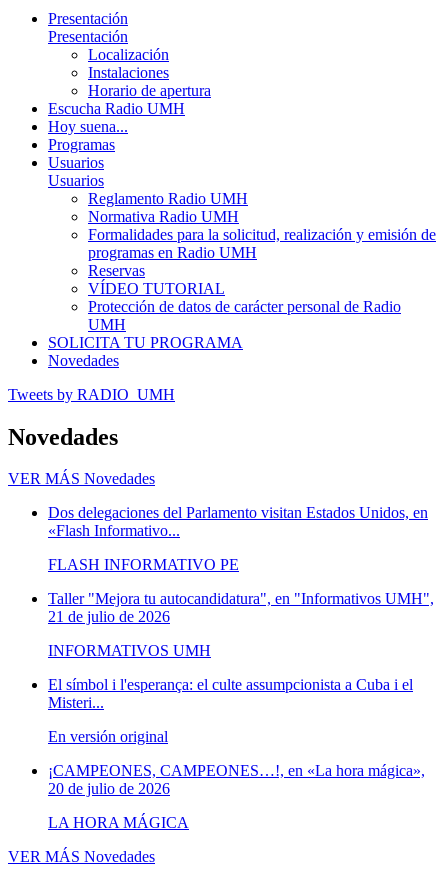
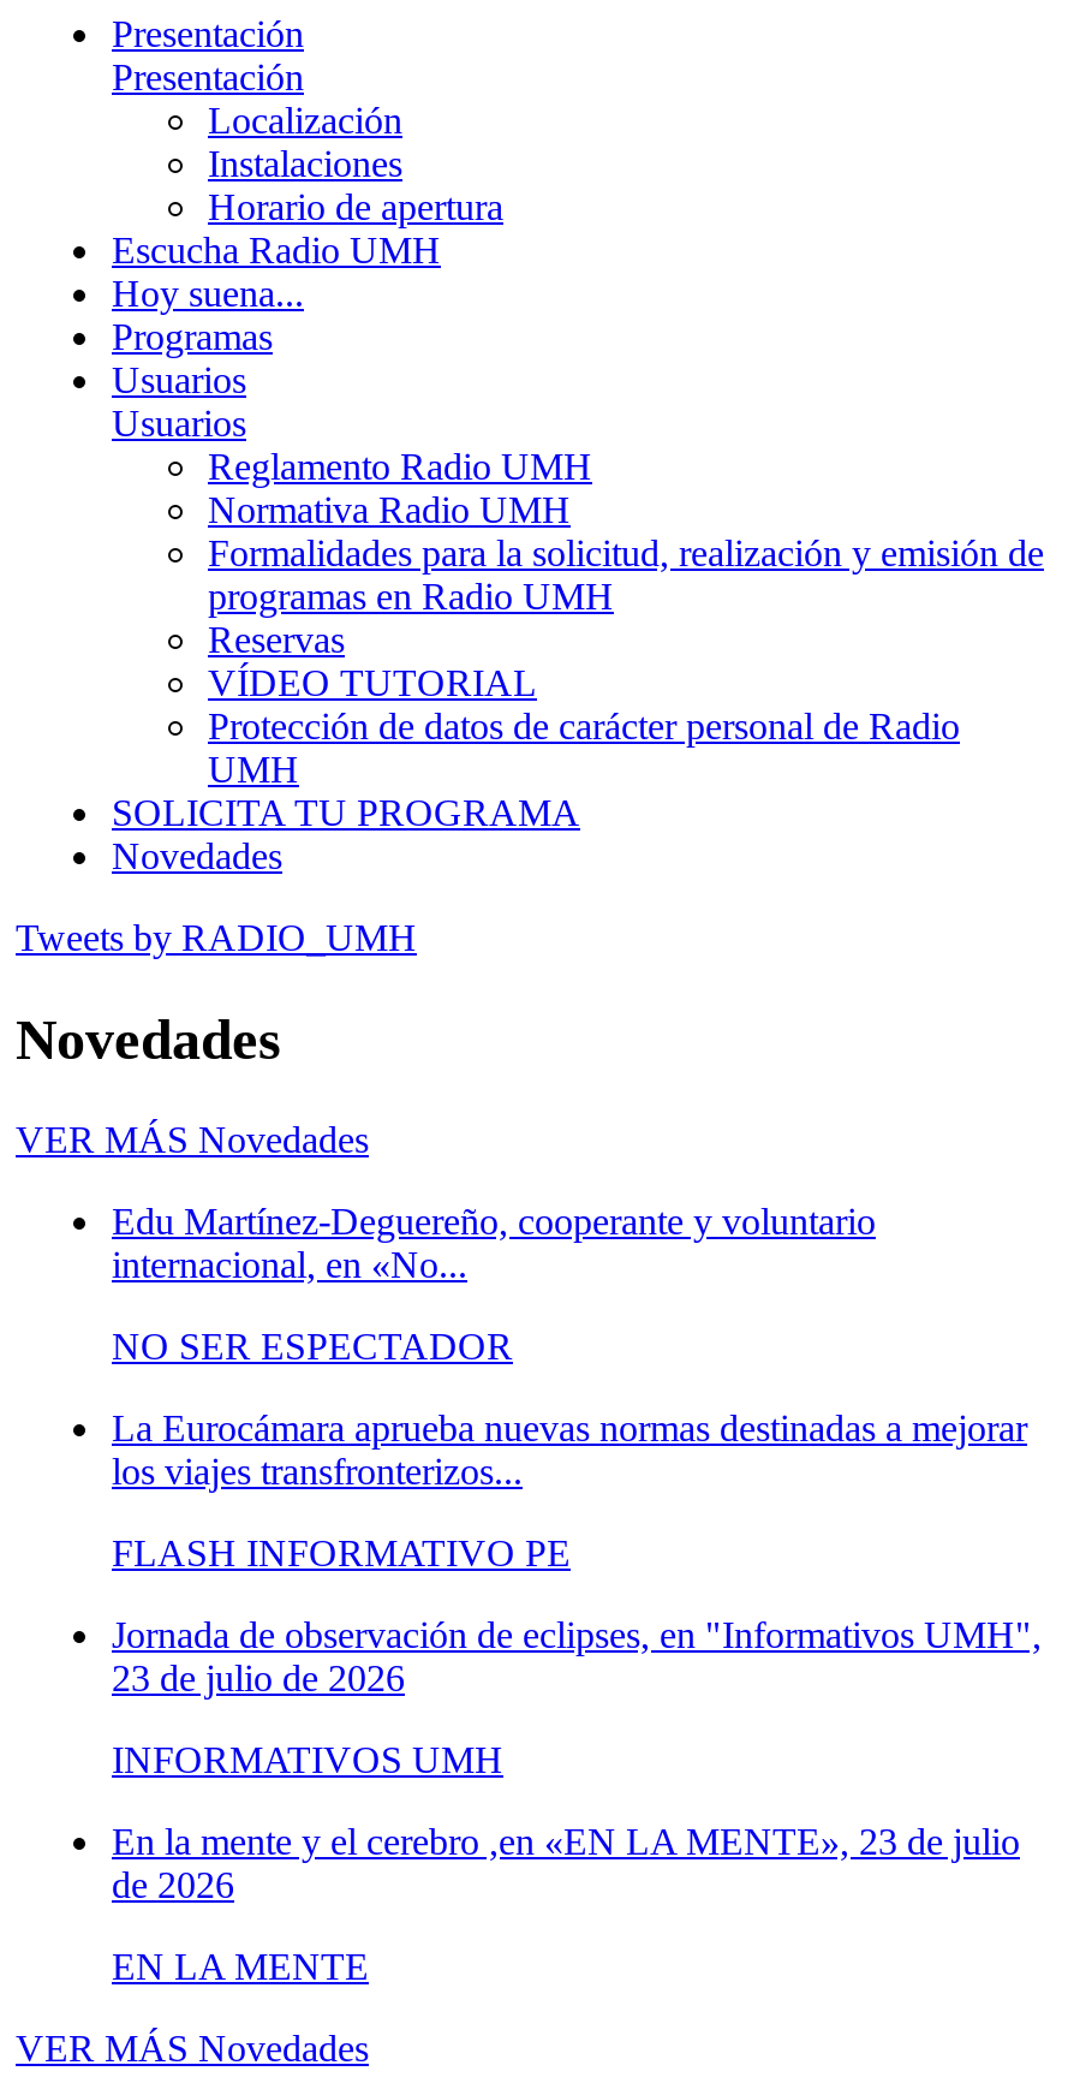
[48,504,428,539] Dos delegaciones del Parlamento visitan Estados Unidos, en | «Flash Informativo... -> [112,1202,1027,1493] Edu Martínez-Deguereño, cooperante y voluntario | internacional, en «No... | NO SER ESPECTADOR | La Eurocámara aprueba nuevas normas destinadas a mejorar | los viajes transfronterizos...
moved [48,556,239,573] -> [112,1533,571,1574]: FLASH INFORMATIVO PE
[48,590,434,625] Taller "Mejora tu autocandidatura", en "Informativos UMH", | 21 de julio de 2026 -> [112,1615,1042,1699] Jornada de observación de eclipses, en "Informativos UMH", | 23 de julio de 2026
moved [48,642,211,659] -> [112,1740,503,1781]: INFORMATIVOS UMH
[48,676,425,831] El símbol i l'esperança: el culte assumpcionista a Cuba i el | Misteri... | En versión original | ¡CAMPEONES, CAMPEONES…!, en «La hora mágica», | 20 de julio de 2026 | LA HORA MÁGICA -> [112,1822,1020,1988] En la mente y el cerebro ,en «EN LA MENTE», 23 de julio | de 2026 | EN LA MENTE

